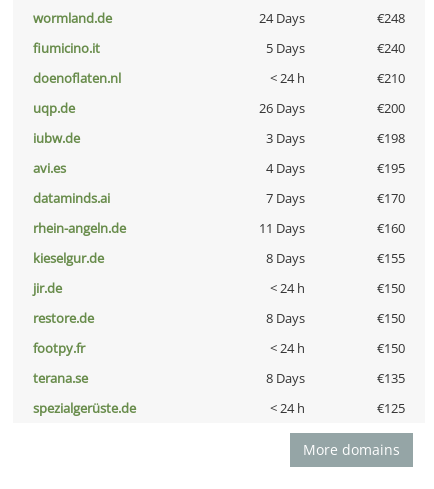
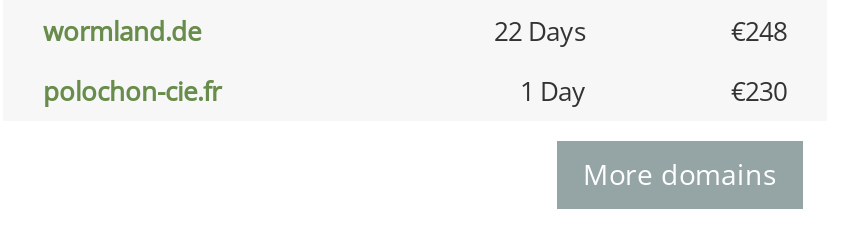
[258,9,304,27] 24 Days -> [494,13,586,49] 22 Days
[33,39,405,417] fiumicino.it | 5 Days | €240 | doenoflaten.nl | < 24 h | €210 | uqp.de | 26 Days | €200 | iubw.de | 3 Days | €198 | avi.es | 4 Days | €195 | dataminds.ai | 7 Days | €170 | rhein-angeln.de | 11 Days | €160 | kieselgur.de | 8 Days | €155 | jir.de | < 24 h | €150 | restore.de | 8 Days | €150 | footpy.fr | < 24 h | €150 | terana.se | 8 Days | €135 | spezialgerüste.de | < 24 h | €125 -> [43,73,787,109] polochon-cie.fr | 1 Day | €230

